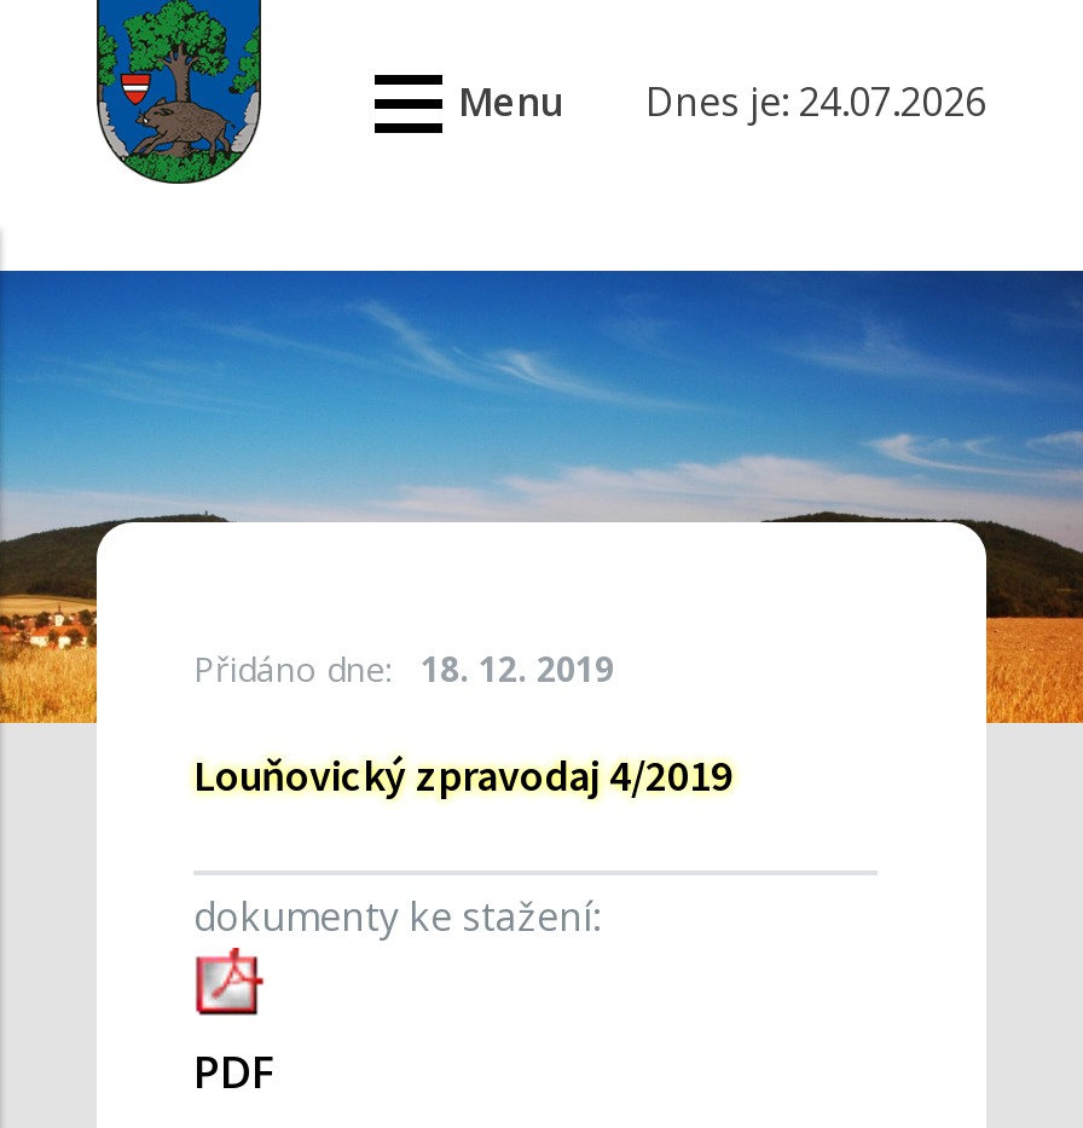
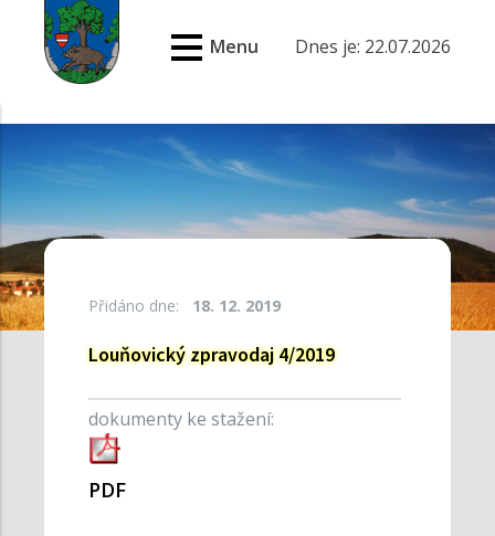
[458,75,986,129] Menu Dnes je: 24.07.2026 -> [209,34,451,59] Menu Dnes je: 22.07.2026

